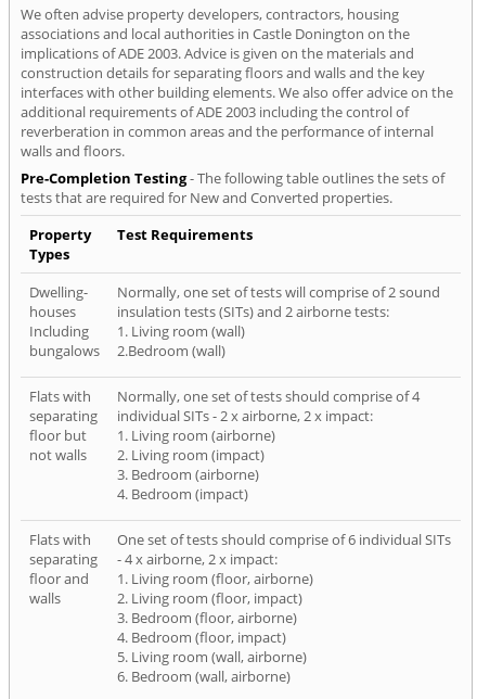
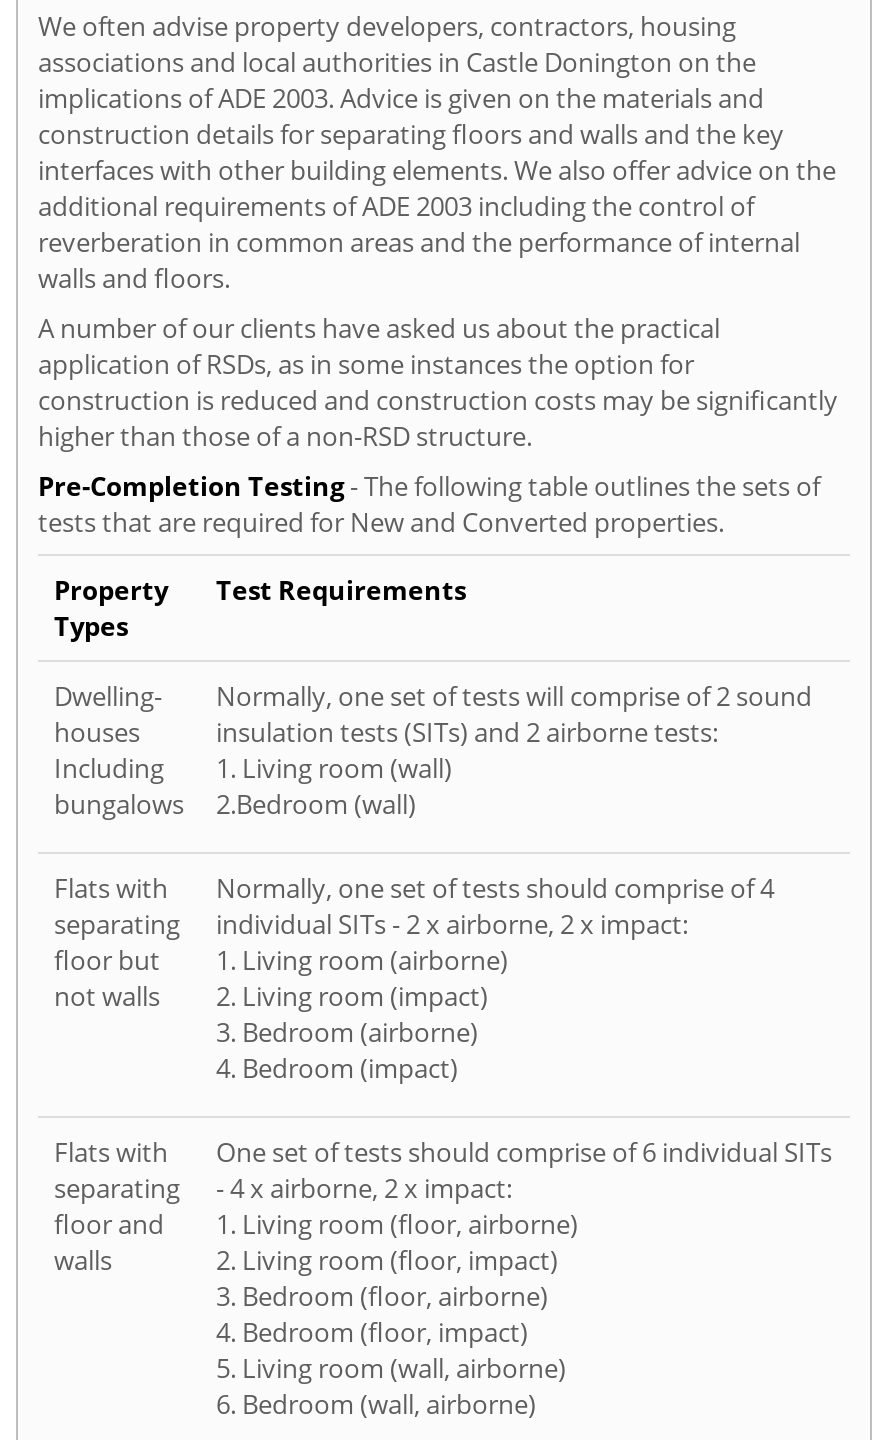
none -> [38,310,838,454] A number of our clients have asked us about the practical | application of RSDs, as in some instances the option for | construction is reduced and construction costs may be significantly | higher than those of a non-RSD structure.

